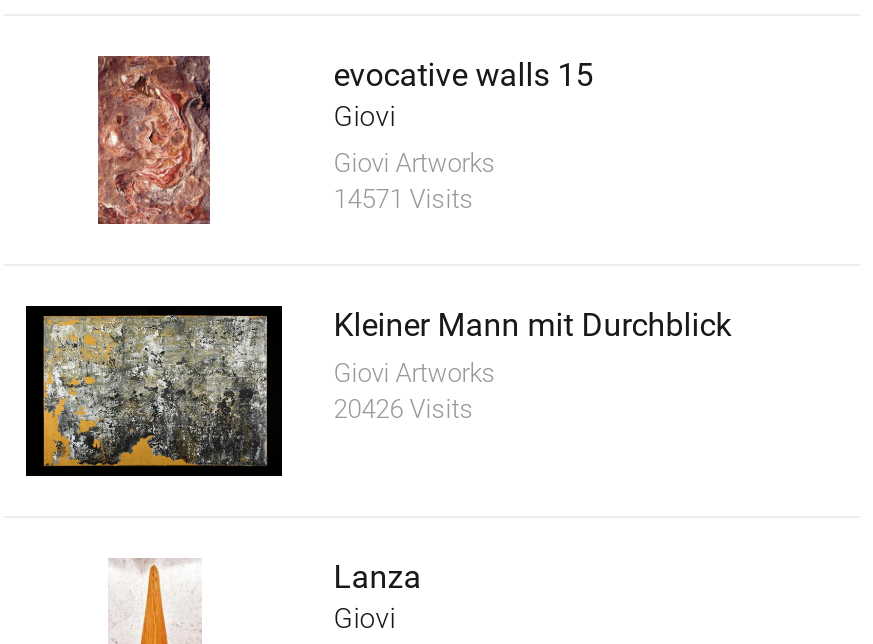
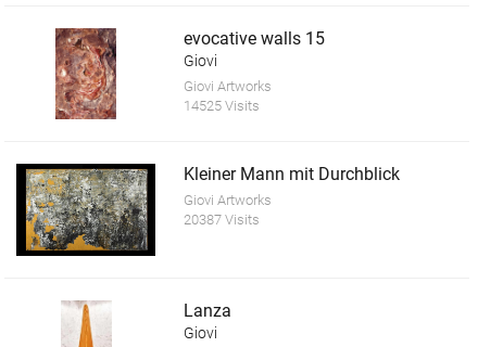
[334,184,474,214] 14571 Visits -> [183,98,259,114] 14525 Visits
[334,394,474,424] 20426 Visits -> [183,212,259,228] 20387 Visits

